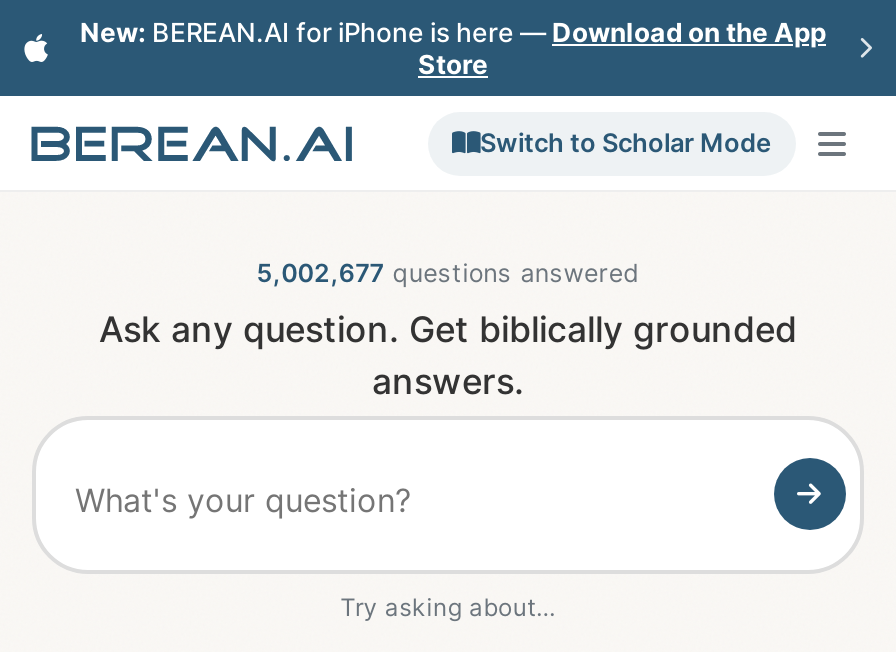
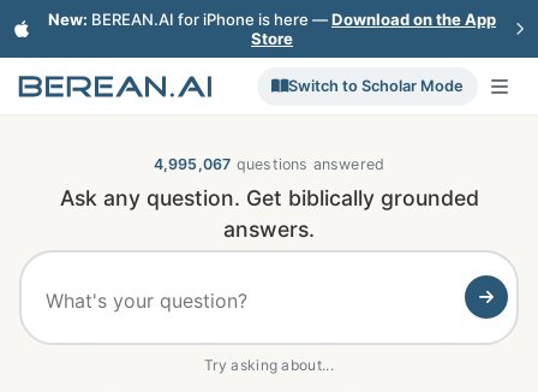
[256,258,640,288] 5,002,677 questions answered -> [153,155,385,173] 4,995,067 questions answered

